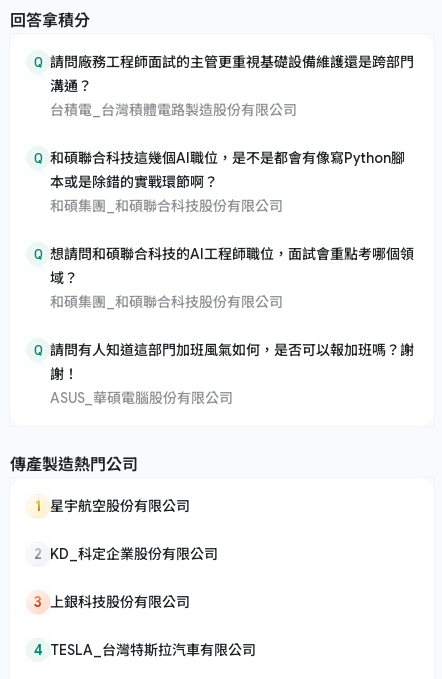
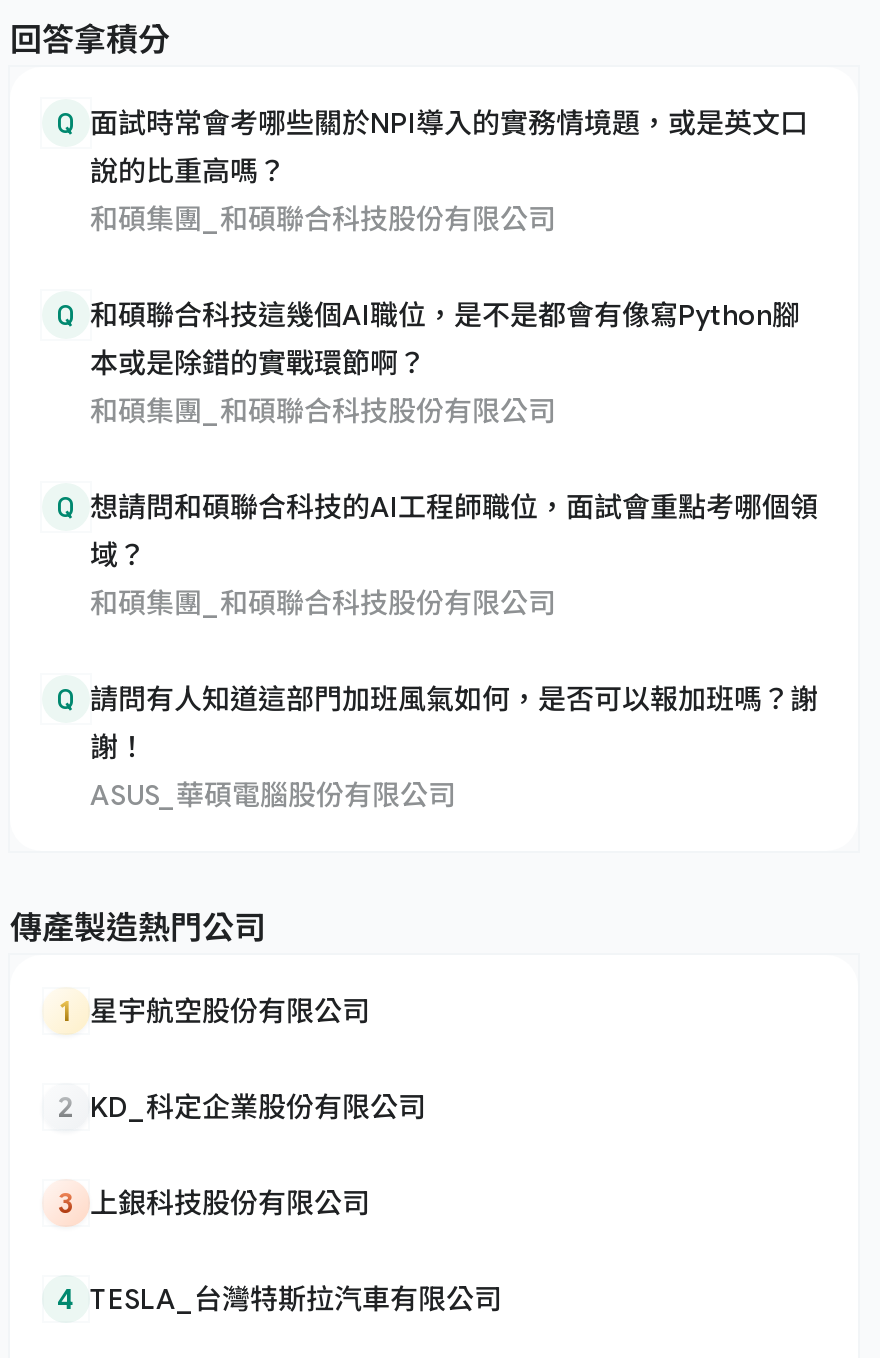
[33,53,414,118] Q 請問廠務工程師面試的主管更重視基礎設備維護還是跨部門 | 溝通？ | 台積電_台灣積體電路製造股份有限公司 -> [57,105,808,235] Q 面試時常會考哪些關於NPI導入的實務情境題，或是英文口 | 說的比重高嗎？ | 和碩集團_和碩聯合科技股份有限公司

